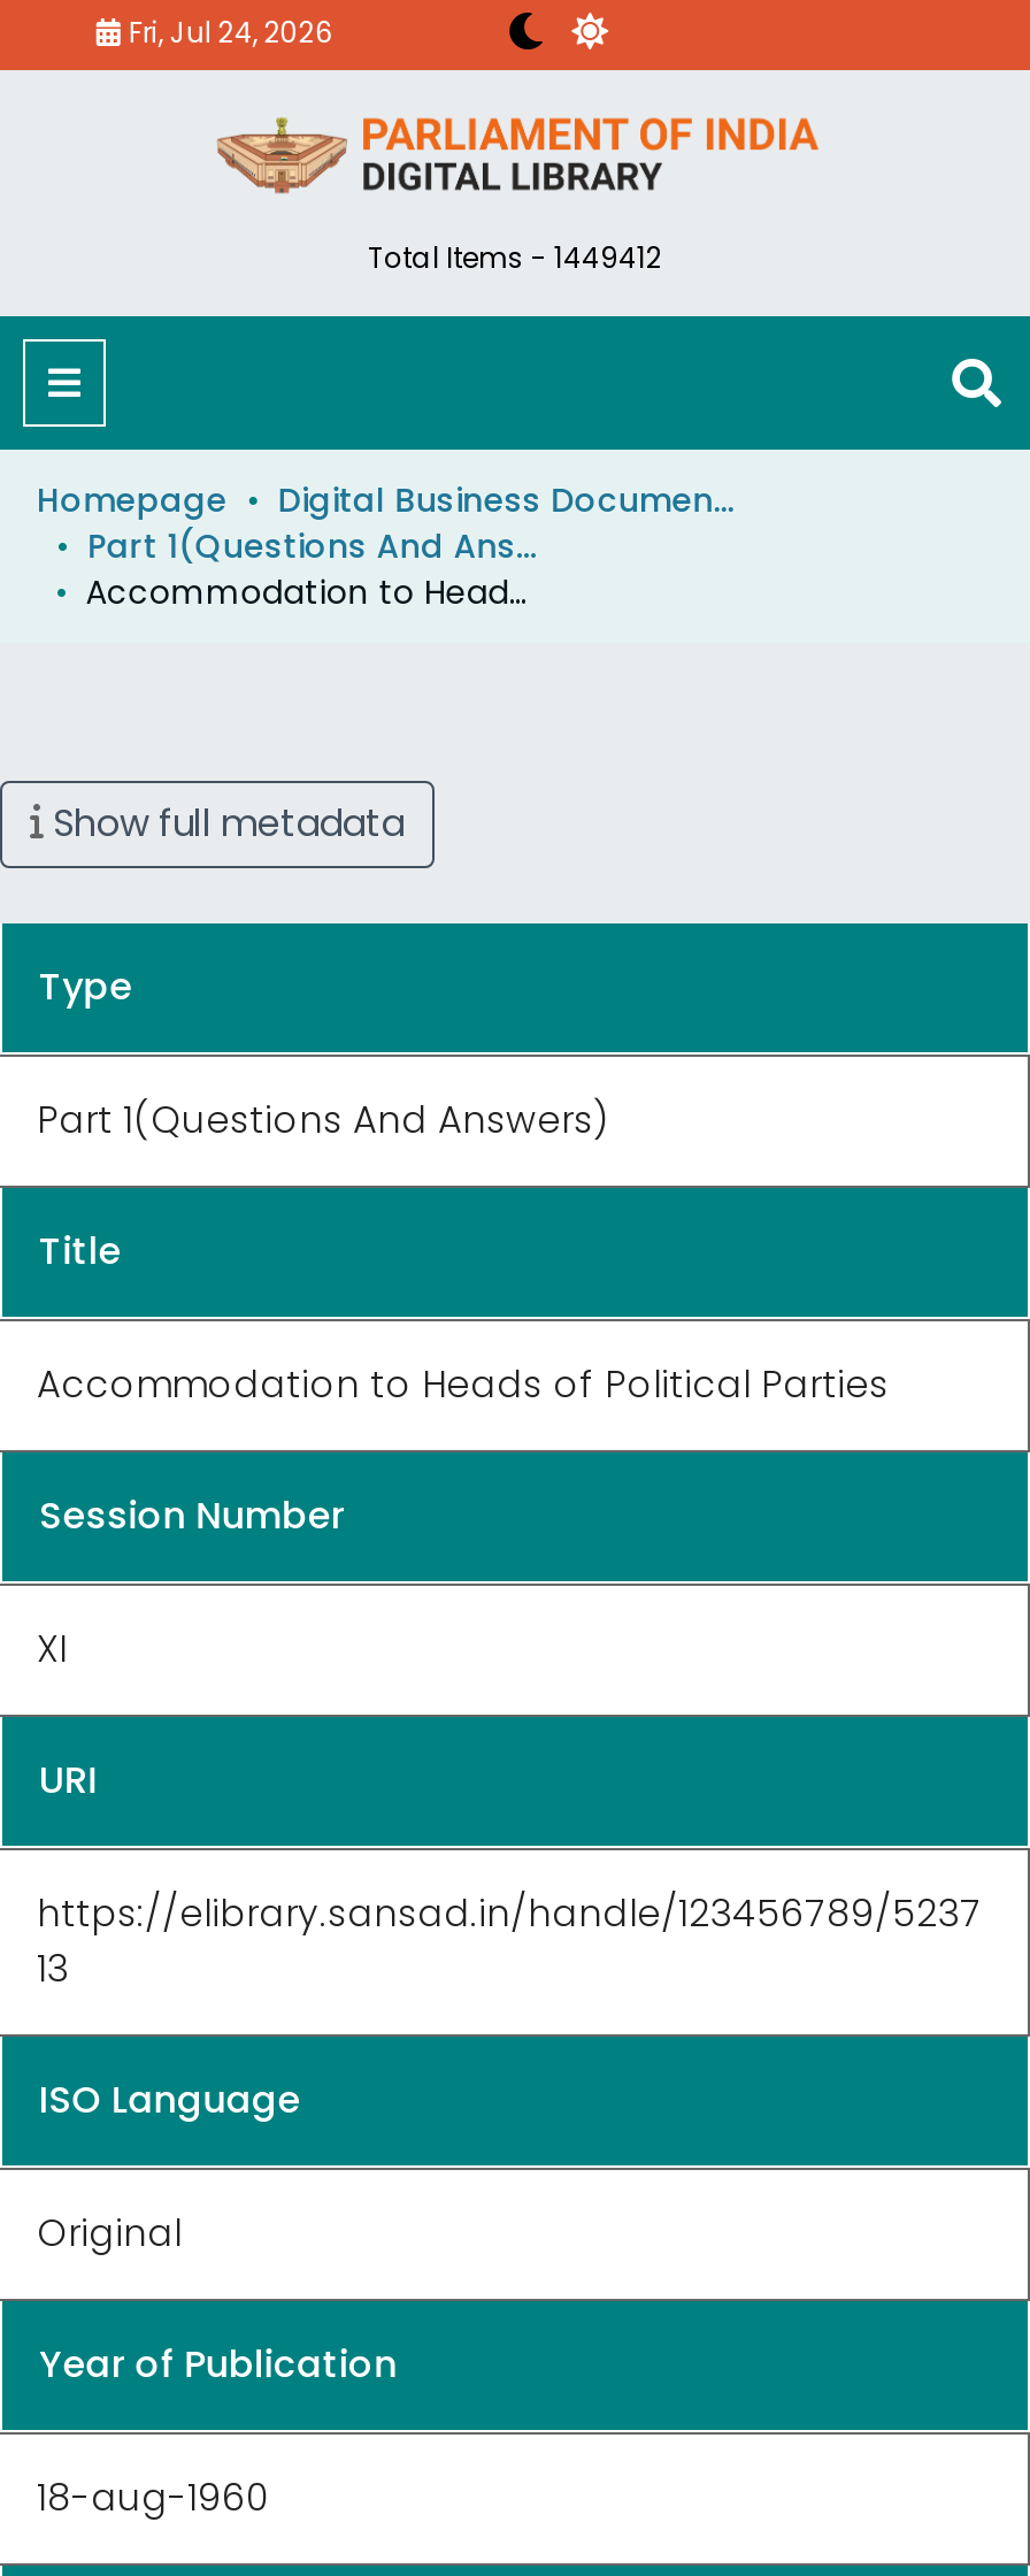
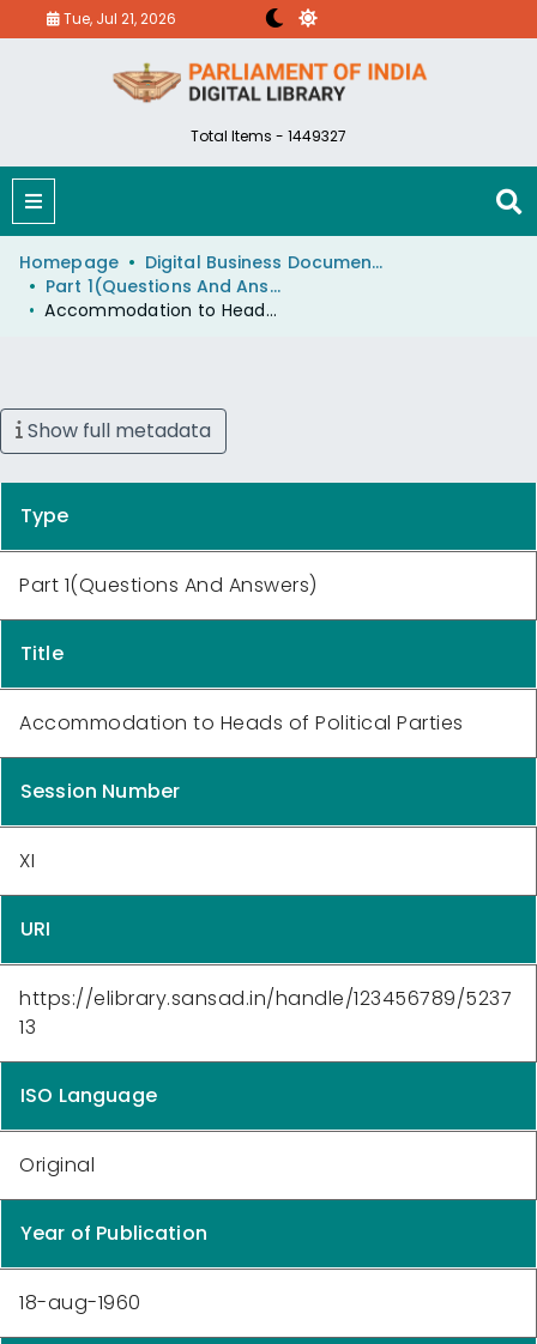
[121,13,333,52] Fri, Jul 24, 2026 -> [60,8,177,29] Tue, Jul 21, 2026
[368,238,662,277] Total Items - 1449412 -> [191,126,346,146] Total Items - 1449327

